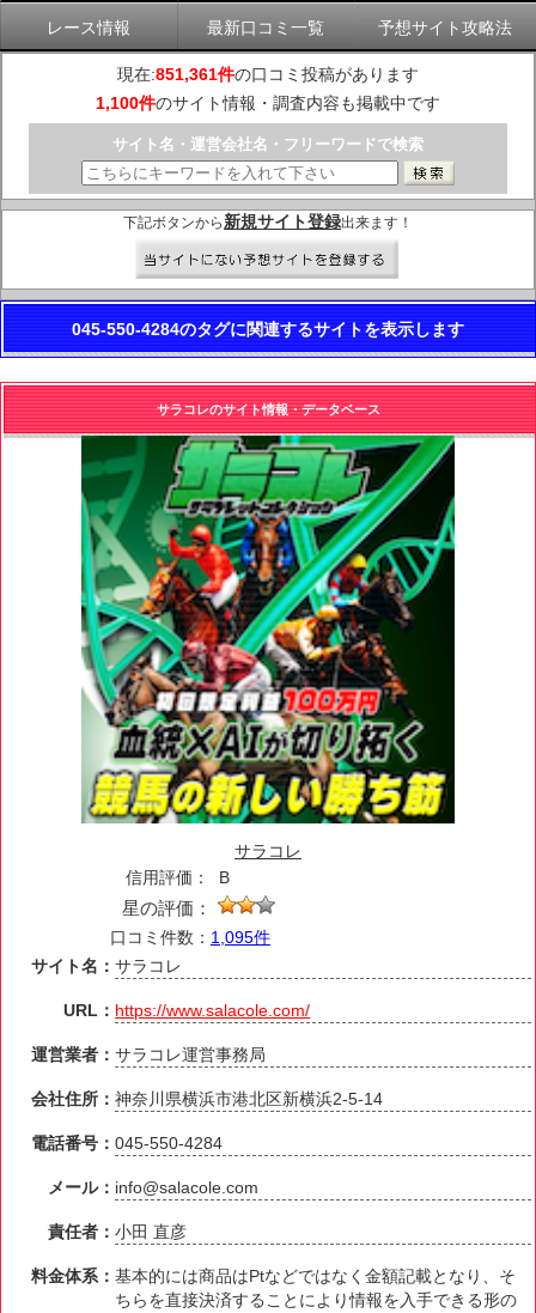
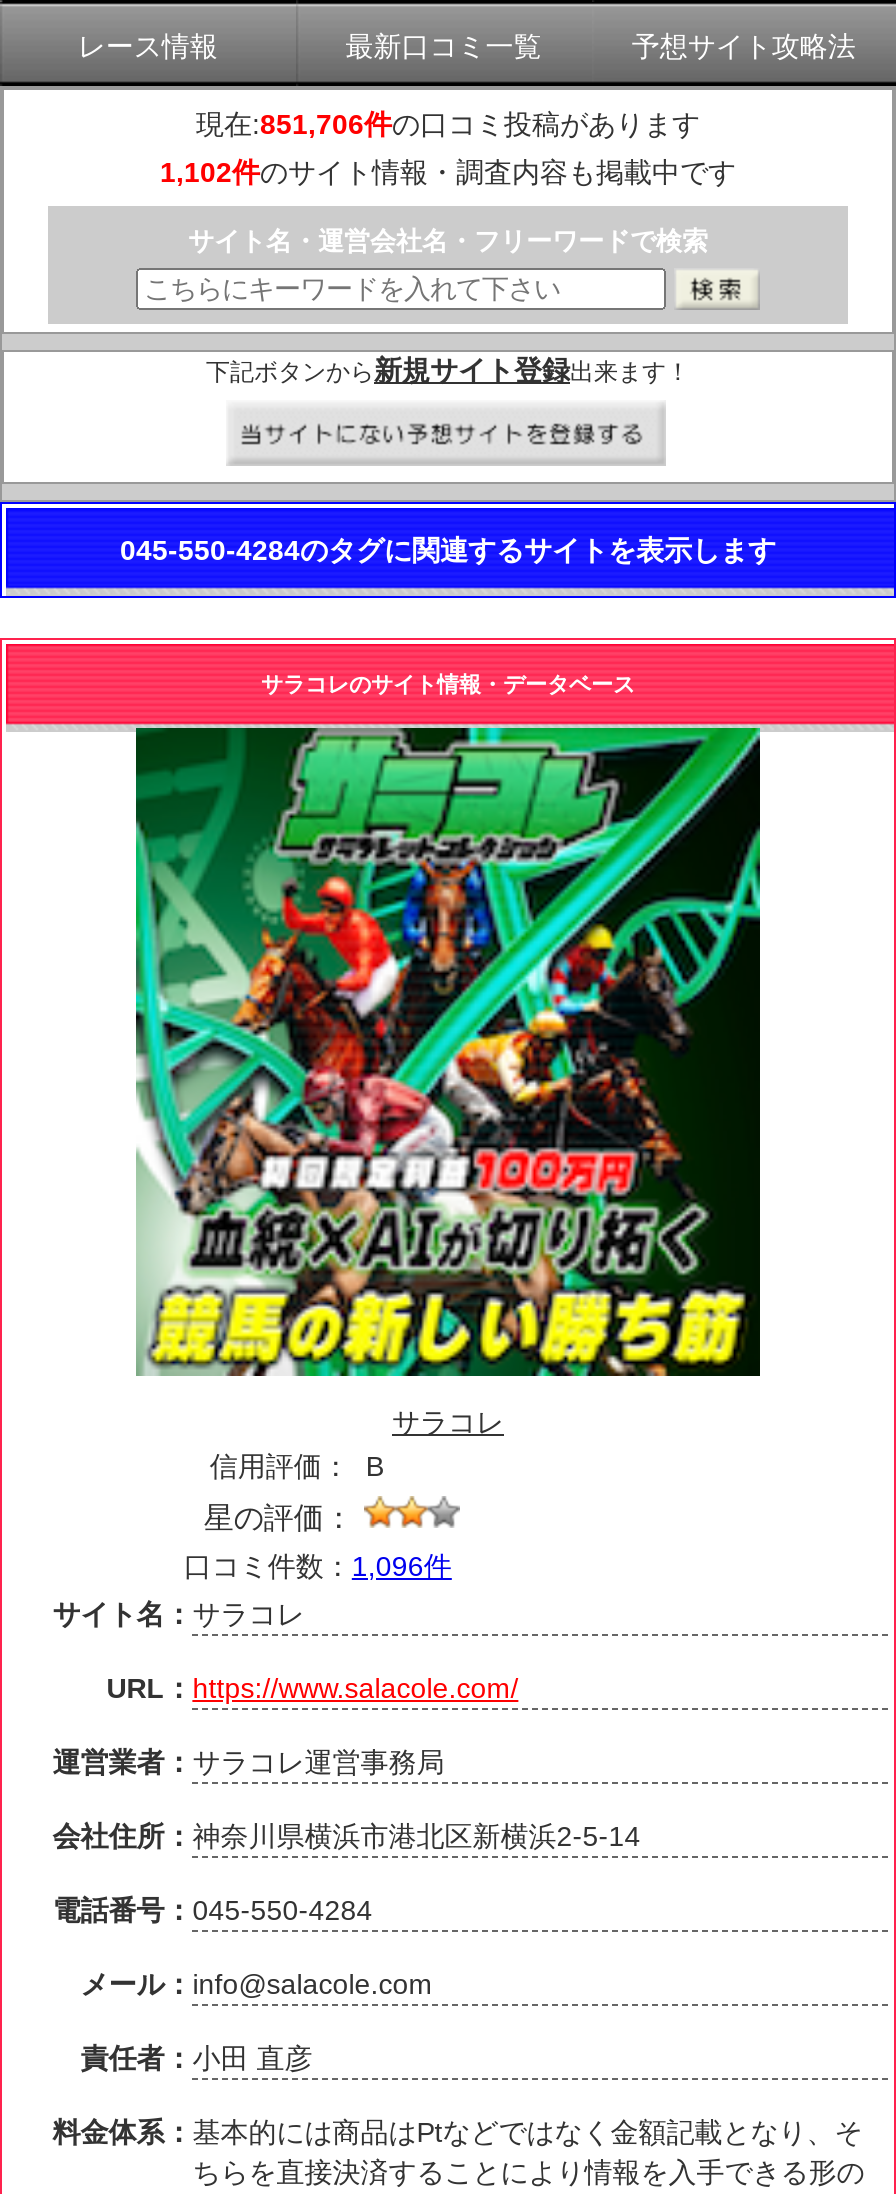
[117,65,419,84] 現在:851,361件の口コミ投稿があります -> [196,108,700,140] 現在:851,706件の口コミ投稿があります
[96,93,440,113] 1,100件のサイト情報・調査内容も掲載中です -> [160,156,736,188] 1,102件のサイト情報・調査内容も掲載中です
[110,928,270,947] 口コミ件数：1,095件 -> [184,1550,452,1582] 口コミ件数：1,096件

